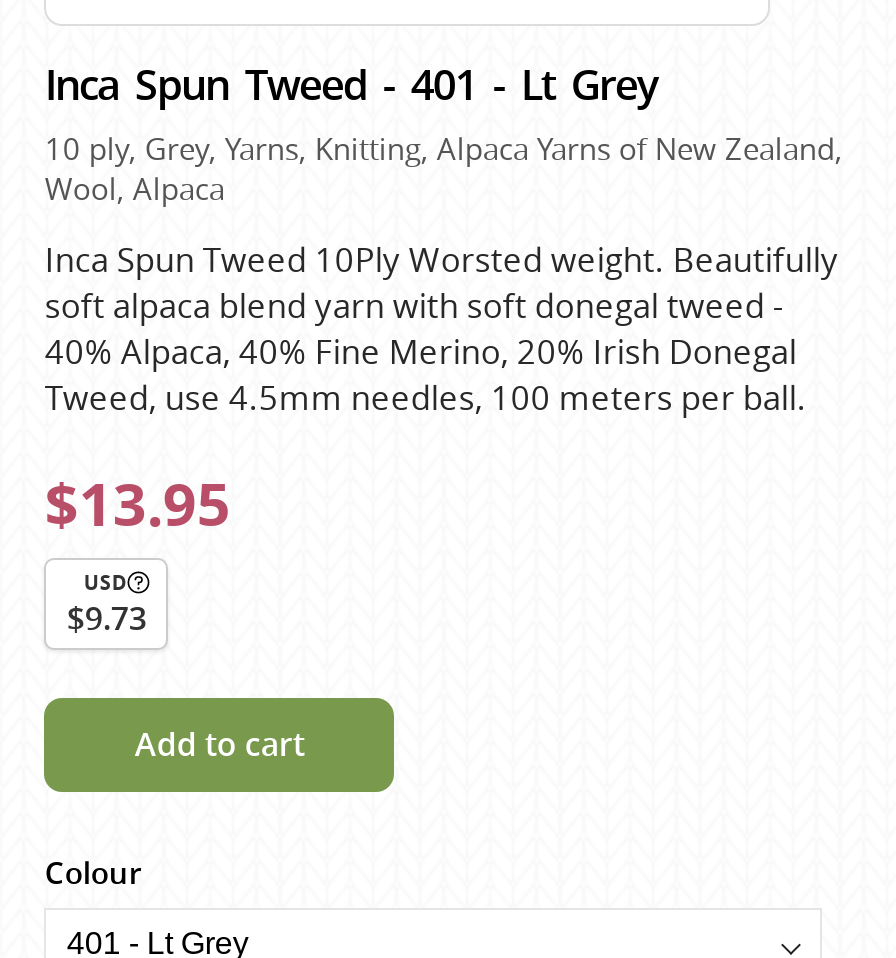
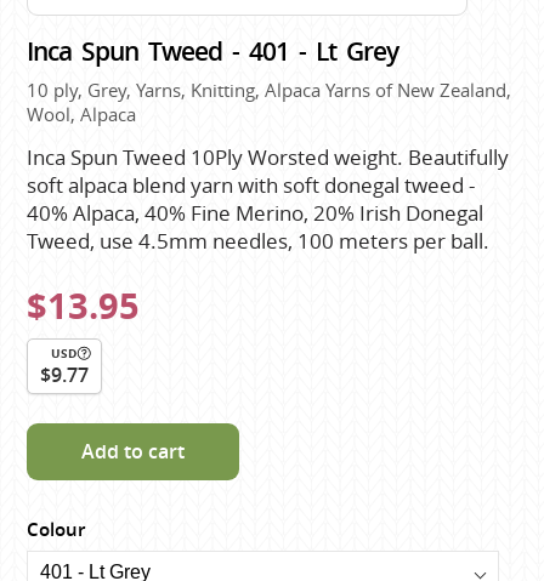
[67,596,147,640] $9.73 -> [41,361,89,388] $9.77

